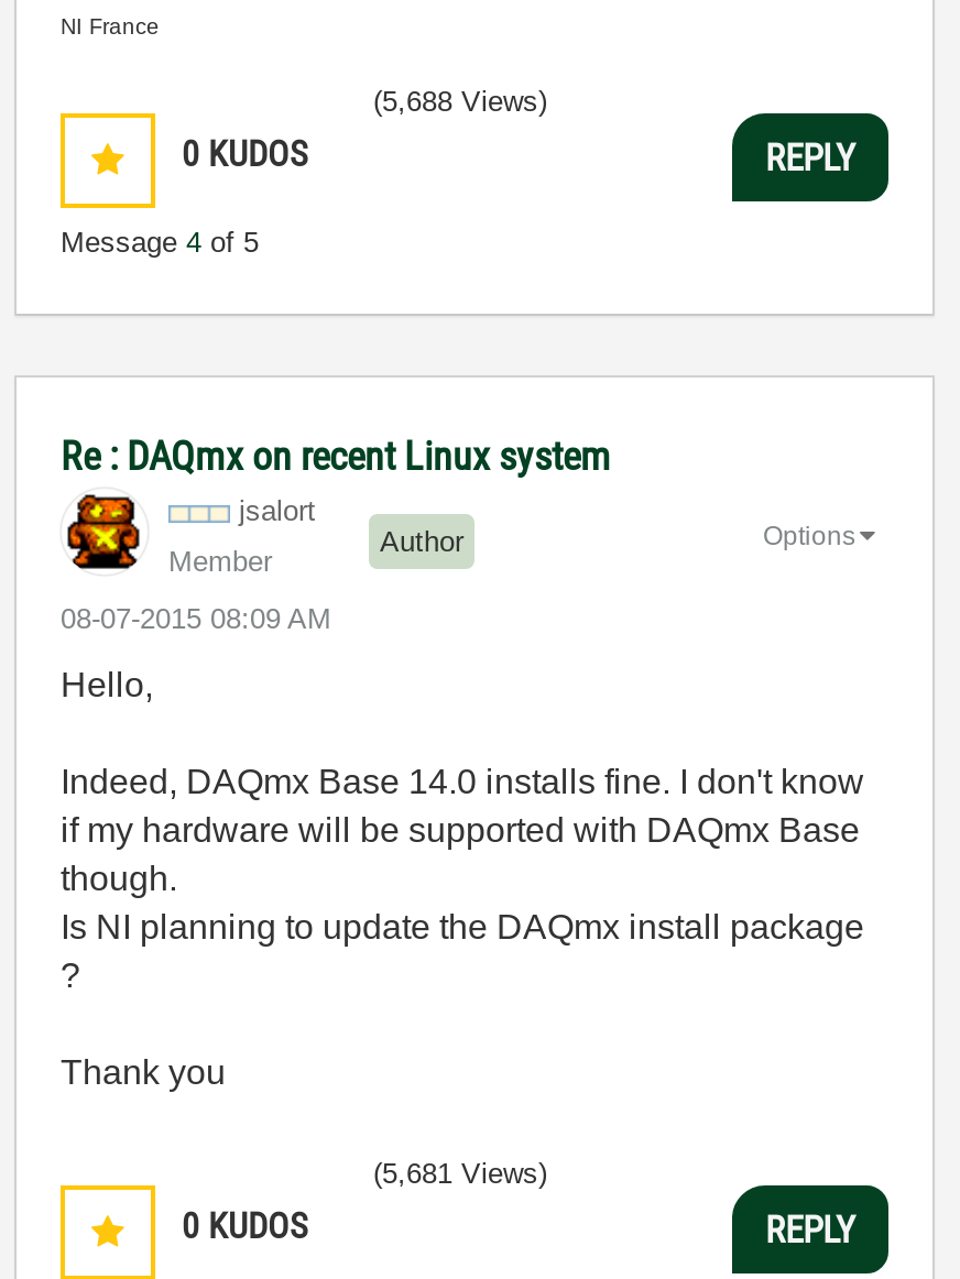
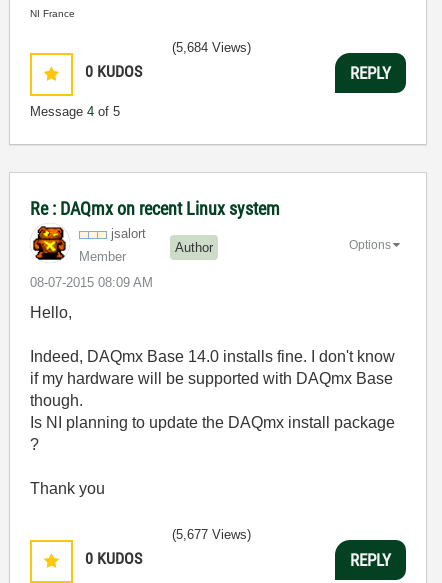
[373,85,547,118] (5,688 Views) -> [172,40,251,55] (5,684 Views)
[373,1157,547,1190] (5,681 Views) -> [172,527,251,542] (5,677 Views)

